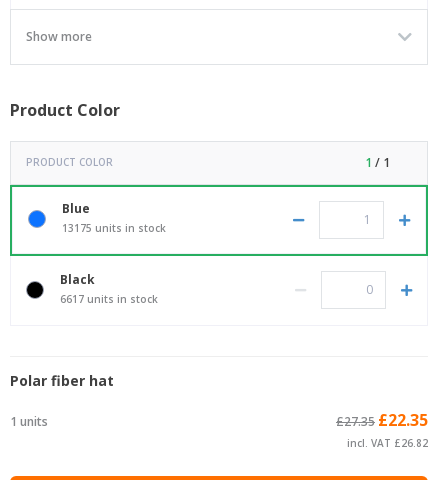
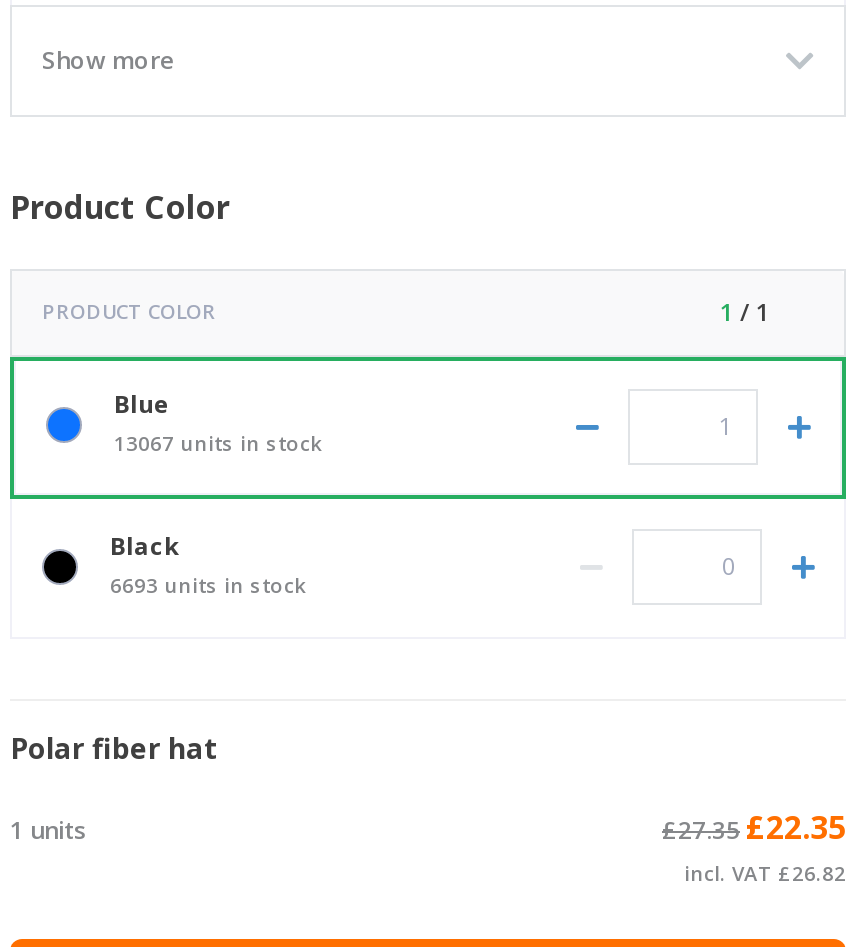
[62,221,166,235] 13175 units in stock -> [114,429,322,457] 13067 units in stock
[60,292,158,306] 6617 units in stock -> [110,571,306,599] 6693 units in stock

